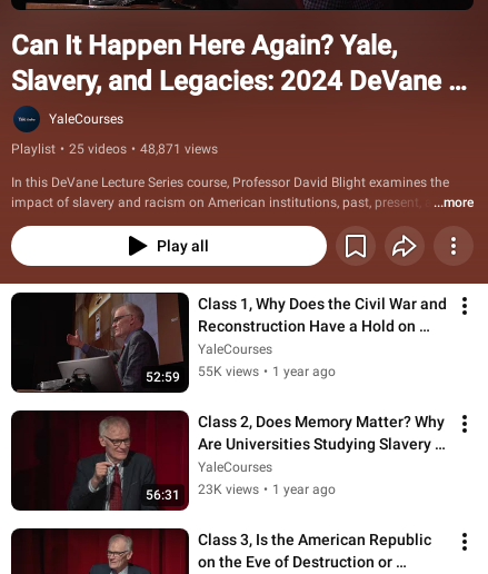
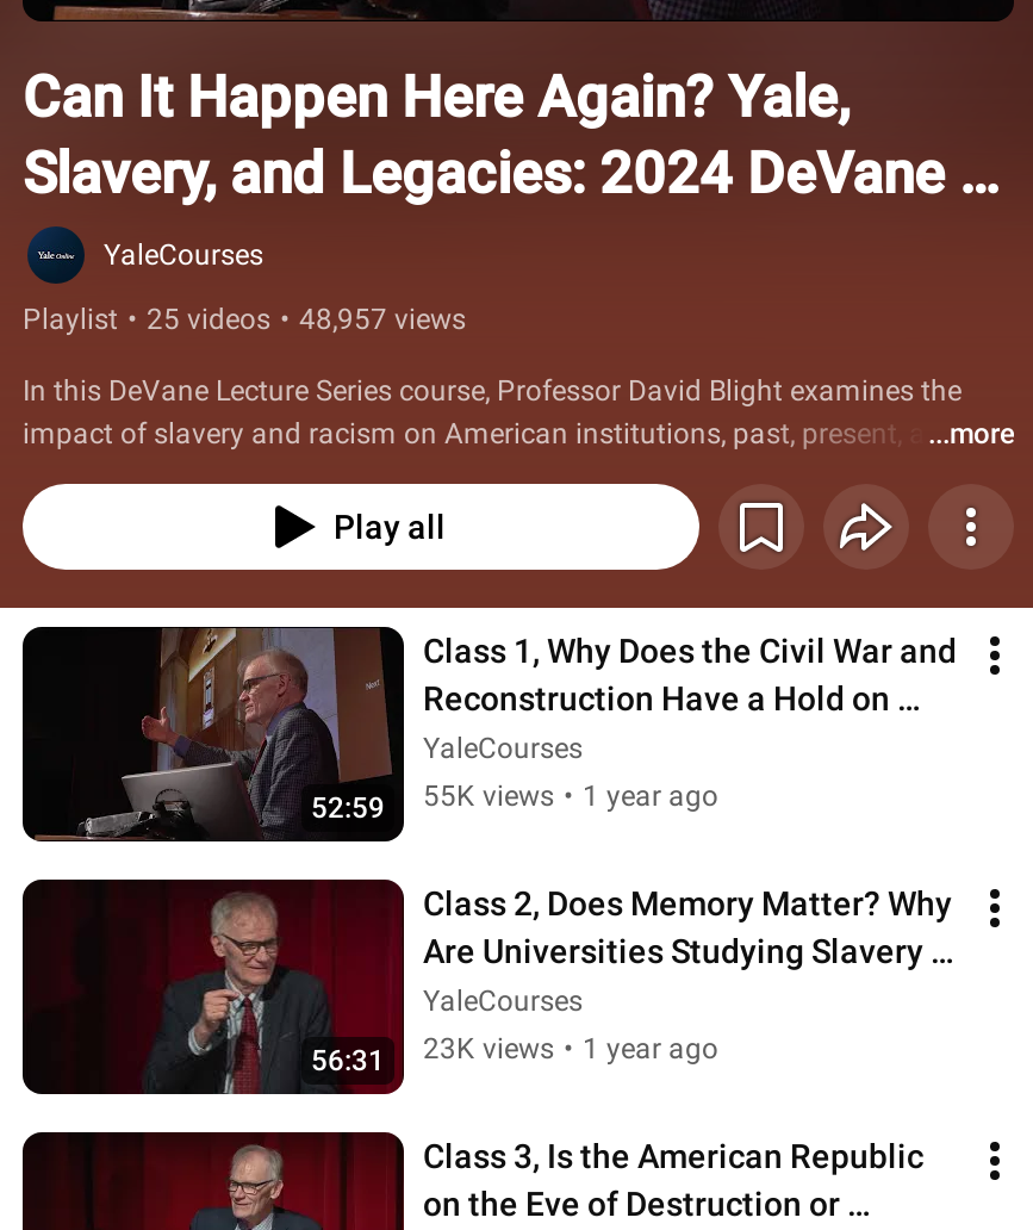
[11,141,218,157] Playlist • 25 videos • 48,871 views -> [23,303,466,336] Playlist • 25 videos • 48,957 views

